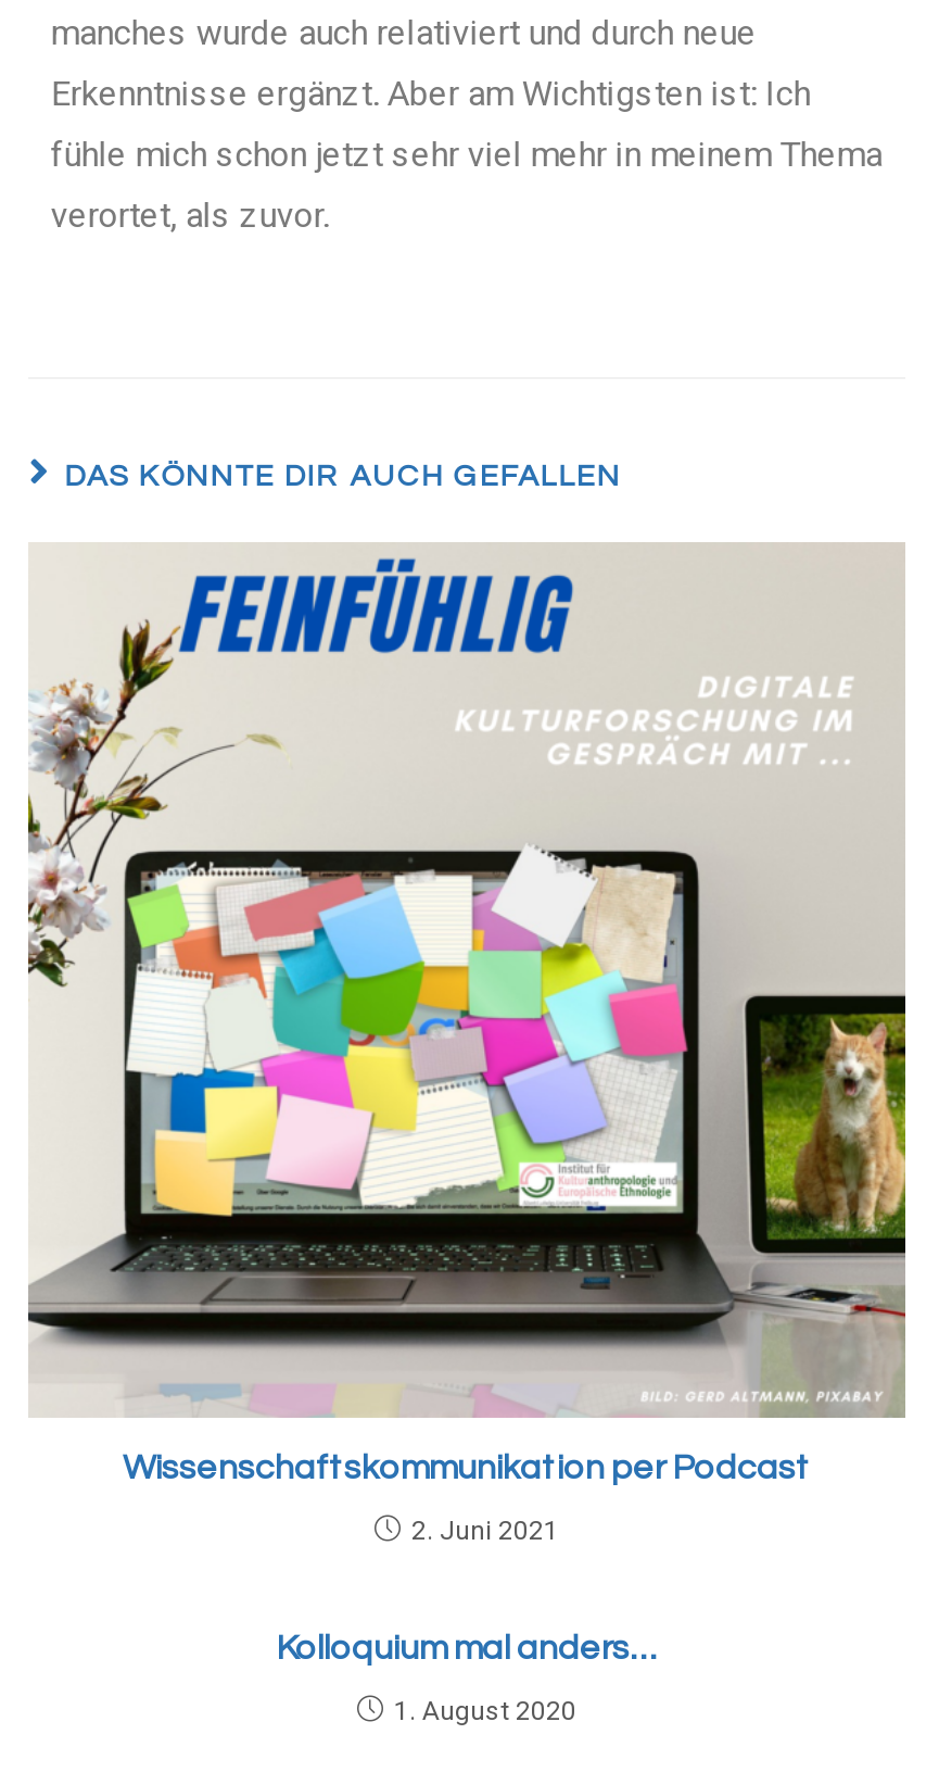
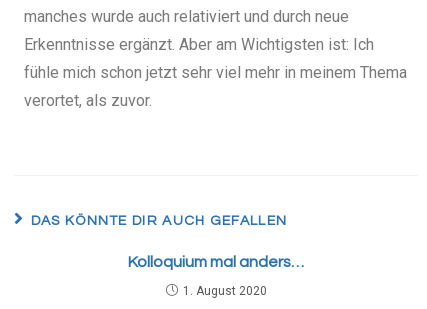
[26,542,908,1546] [image] | Wissenschaftskommunikation per Podcast | 2. Juni 2021 -> none

